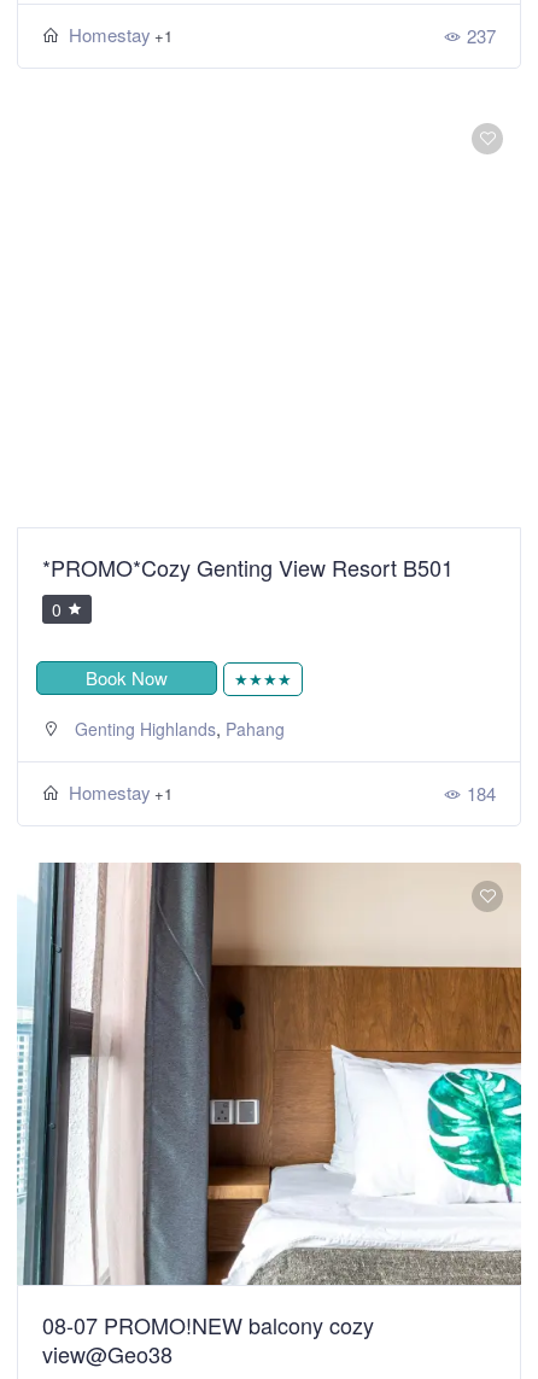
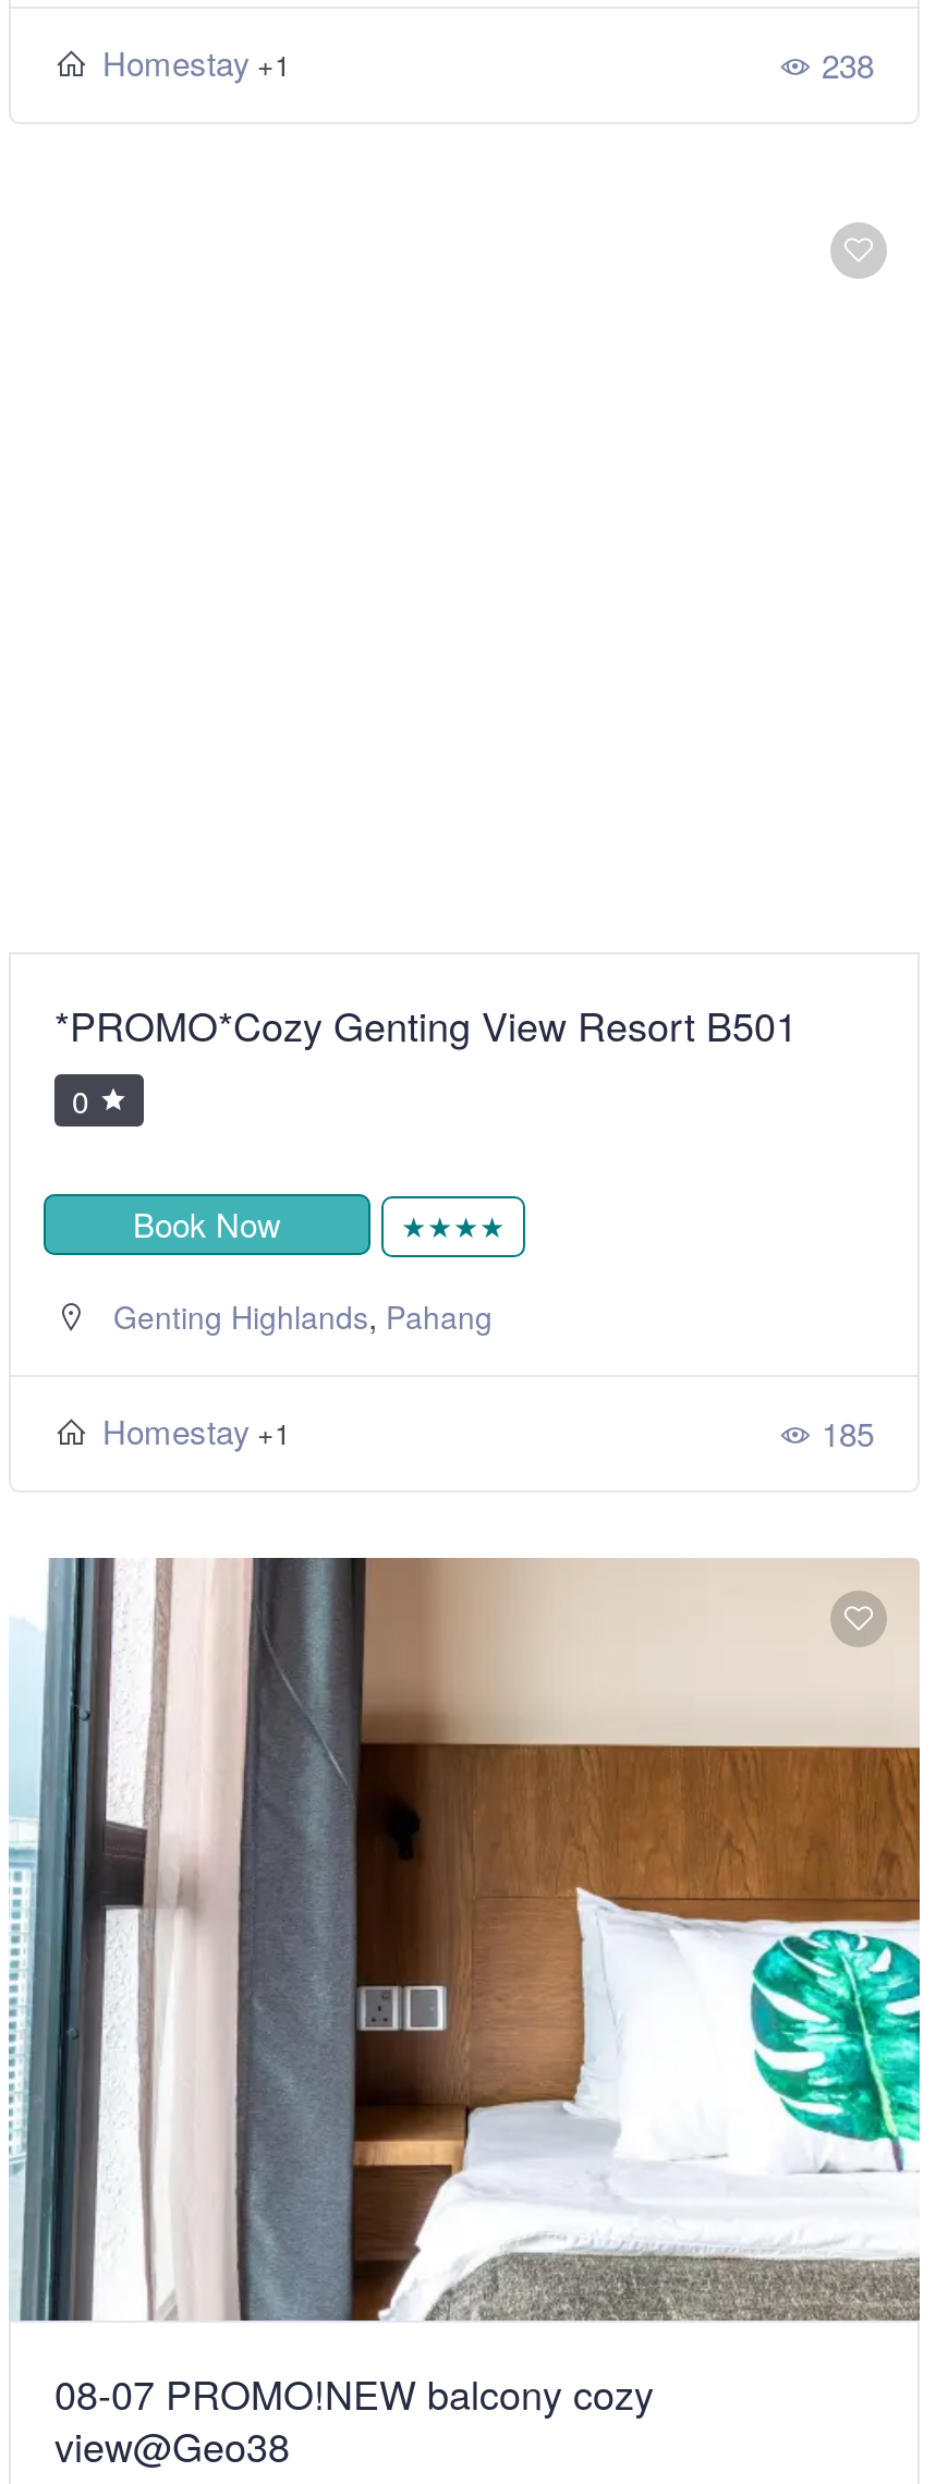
[467,23,496,48] 237 -> [822,41,874,87] 238
[467,780,496,806] 184 -> [822,1409,874,1455] 185

